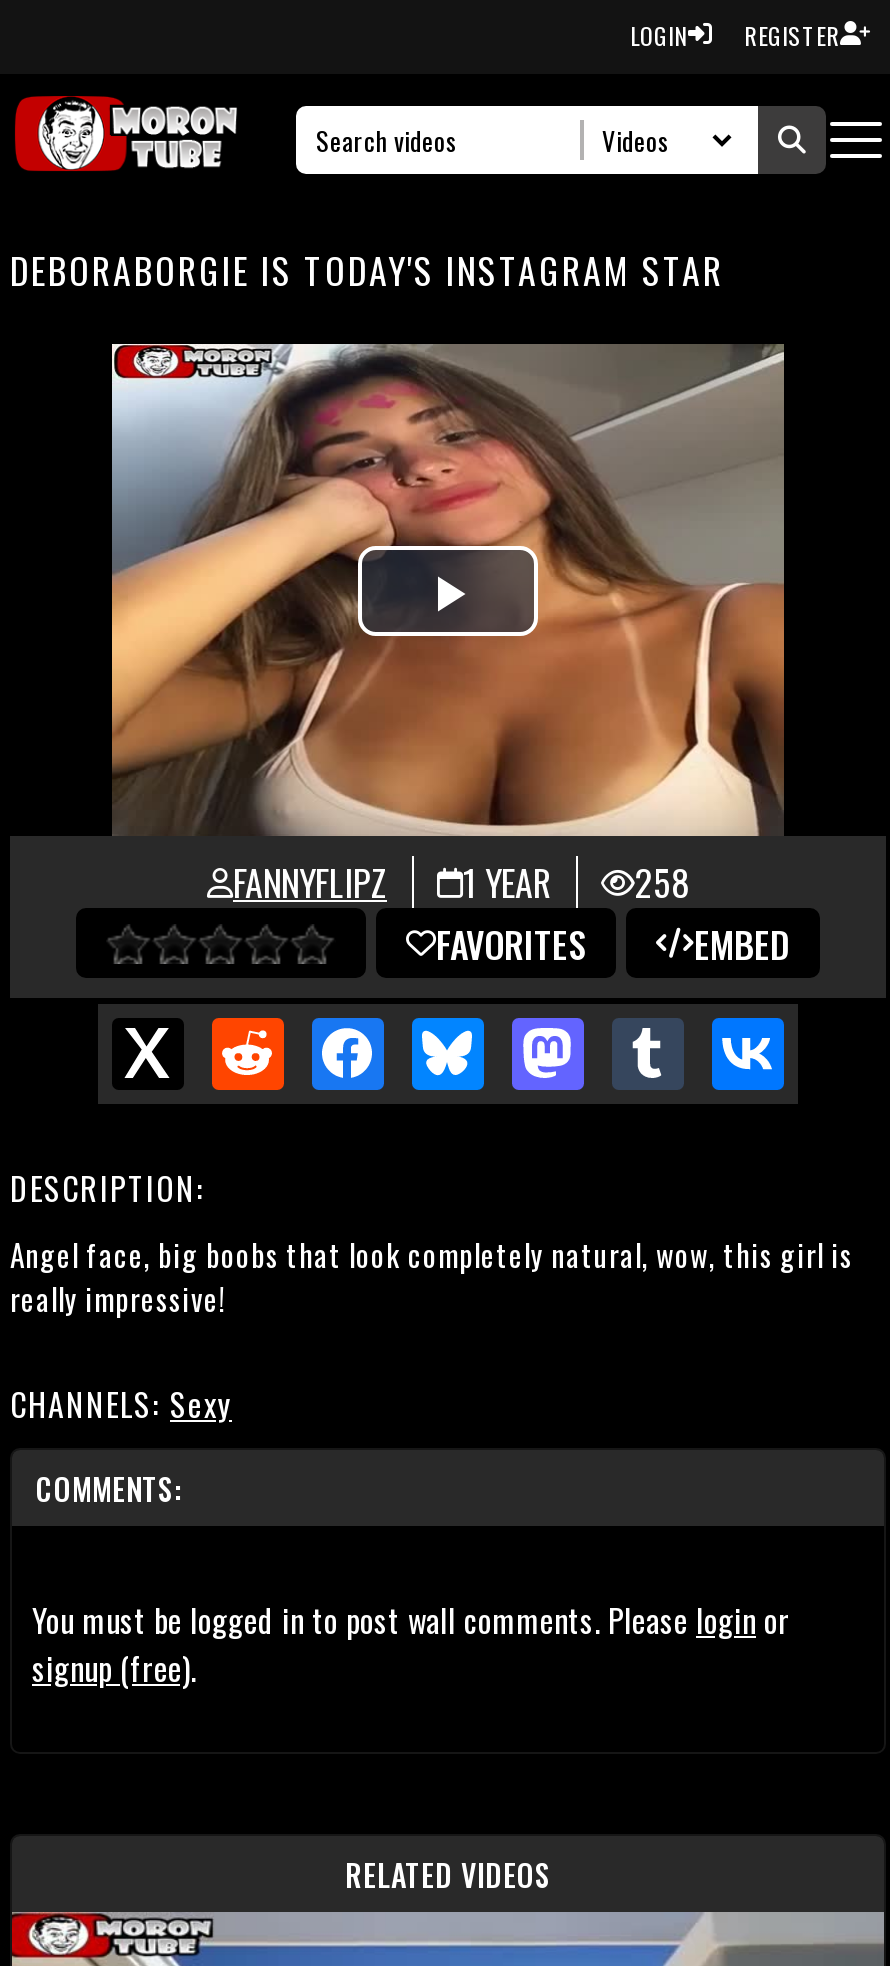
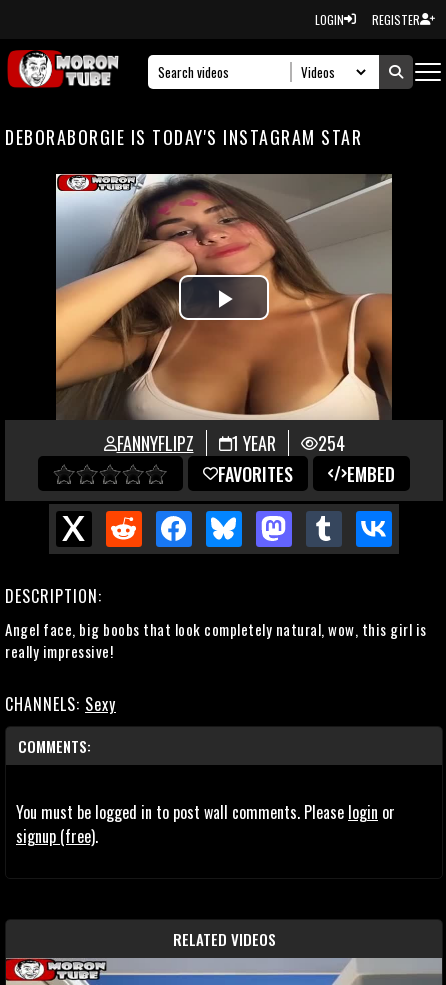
[233,857,689,909] FANNYFLIPZ 1 YEAR 258 -> [116,430,344,456] FANNYFLIPZ 1 YEAR 254

